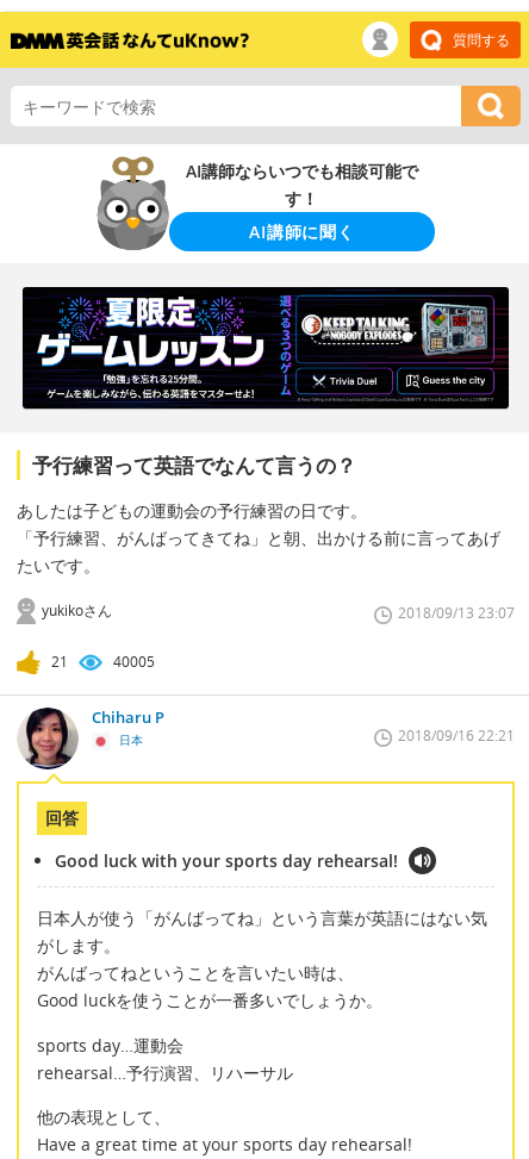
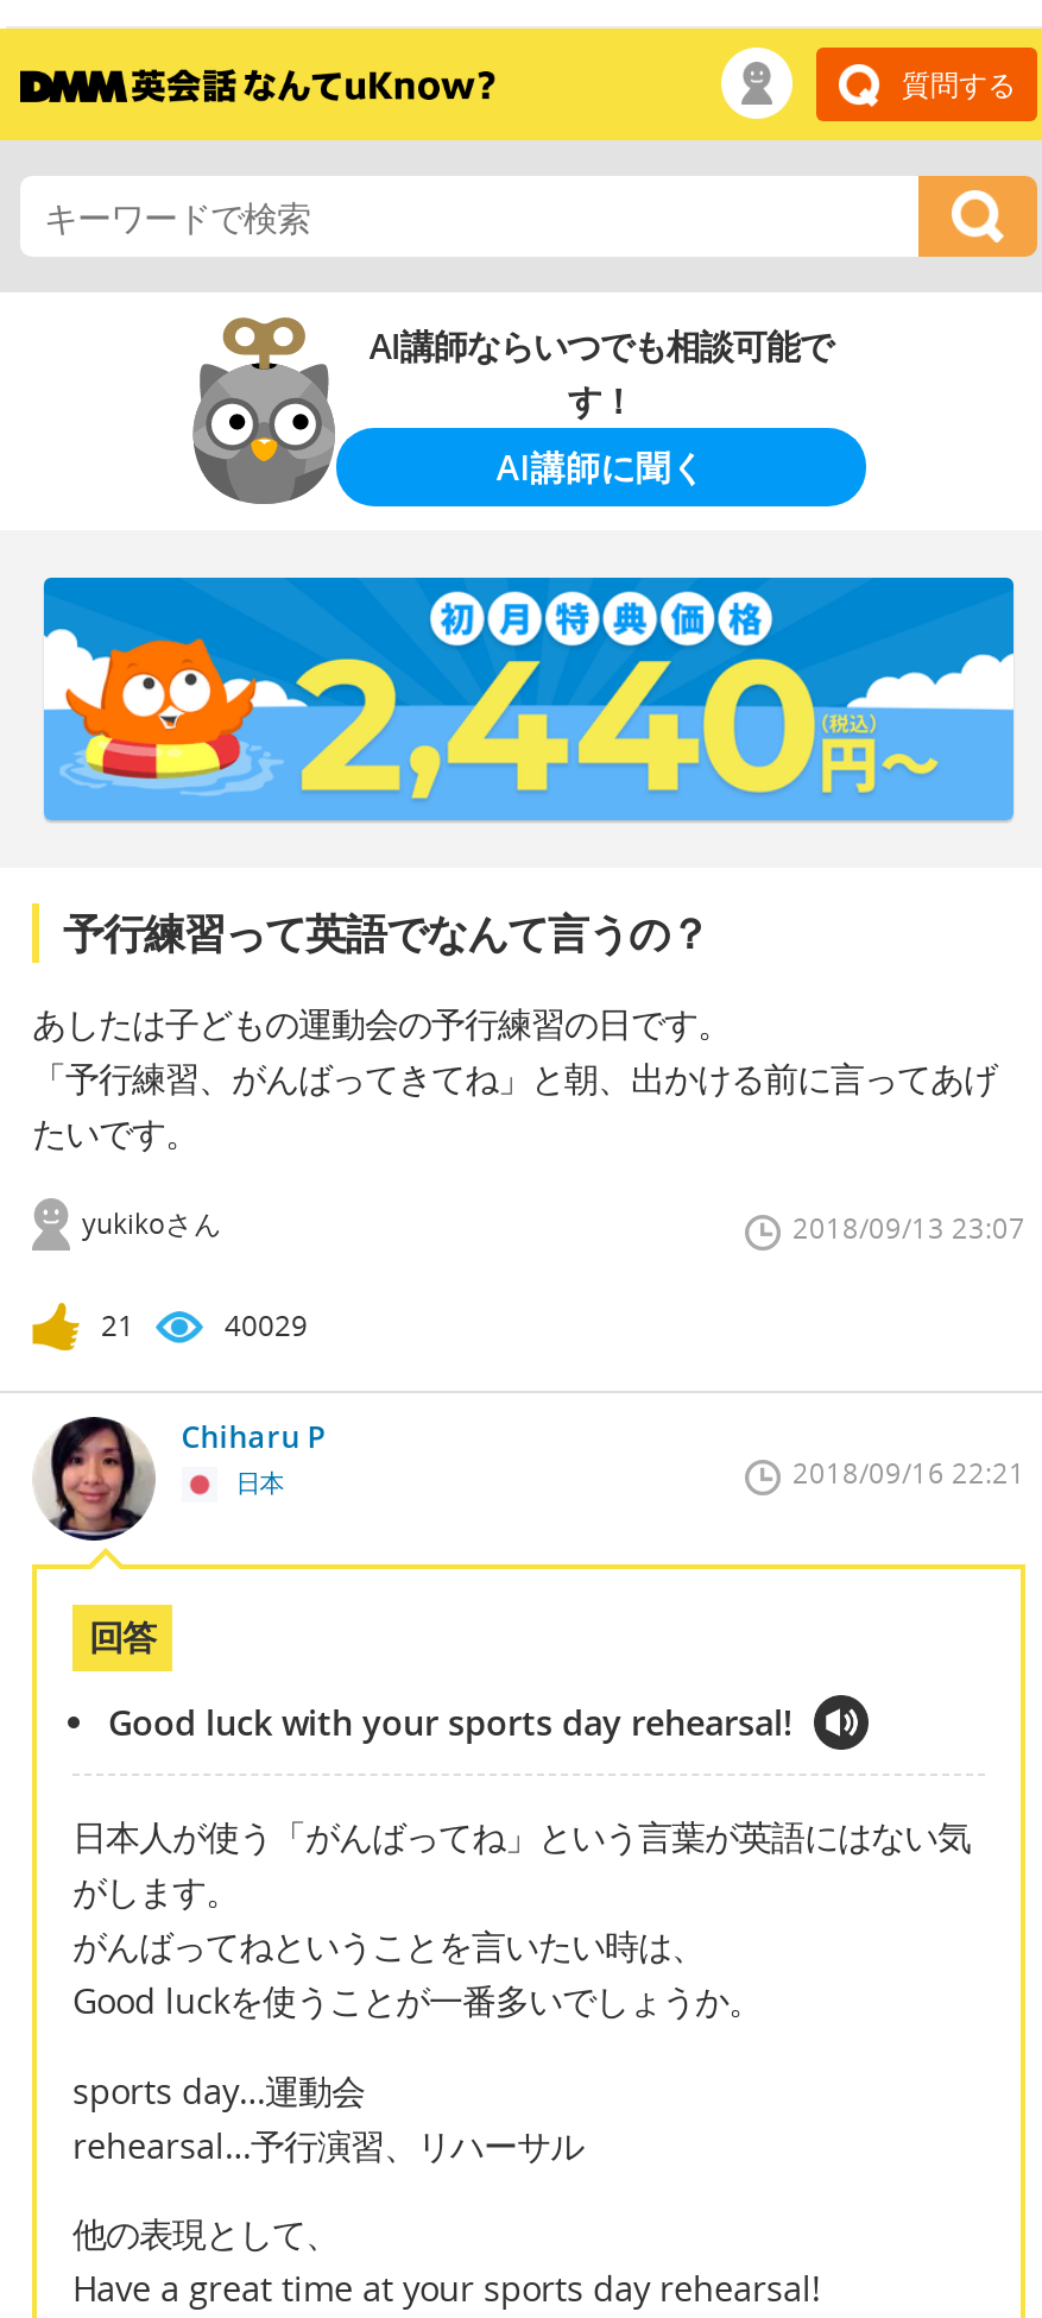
[21,286,510,410] [image] -> [42,575,1016,823] [image]
[113,651,155,672] 40005 -> [225,1305,308,1345] 40029

